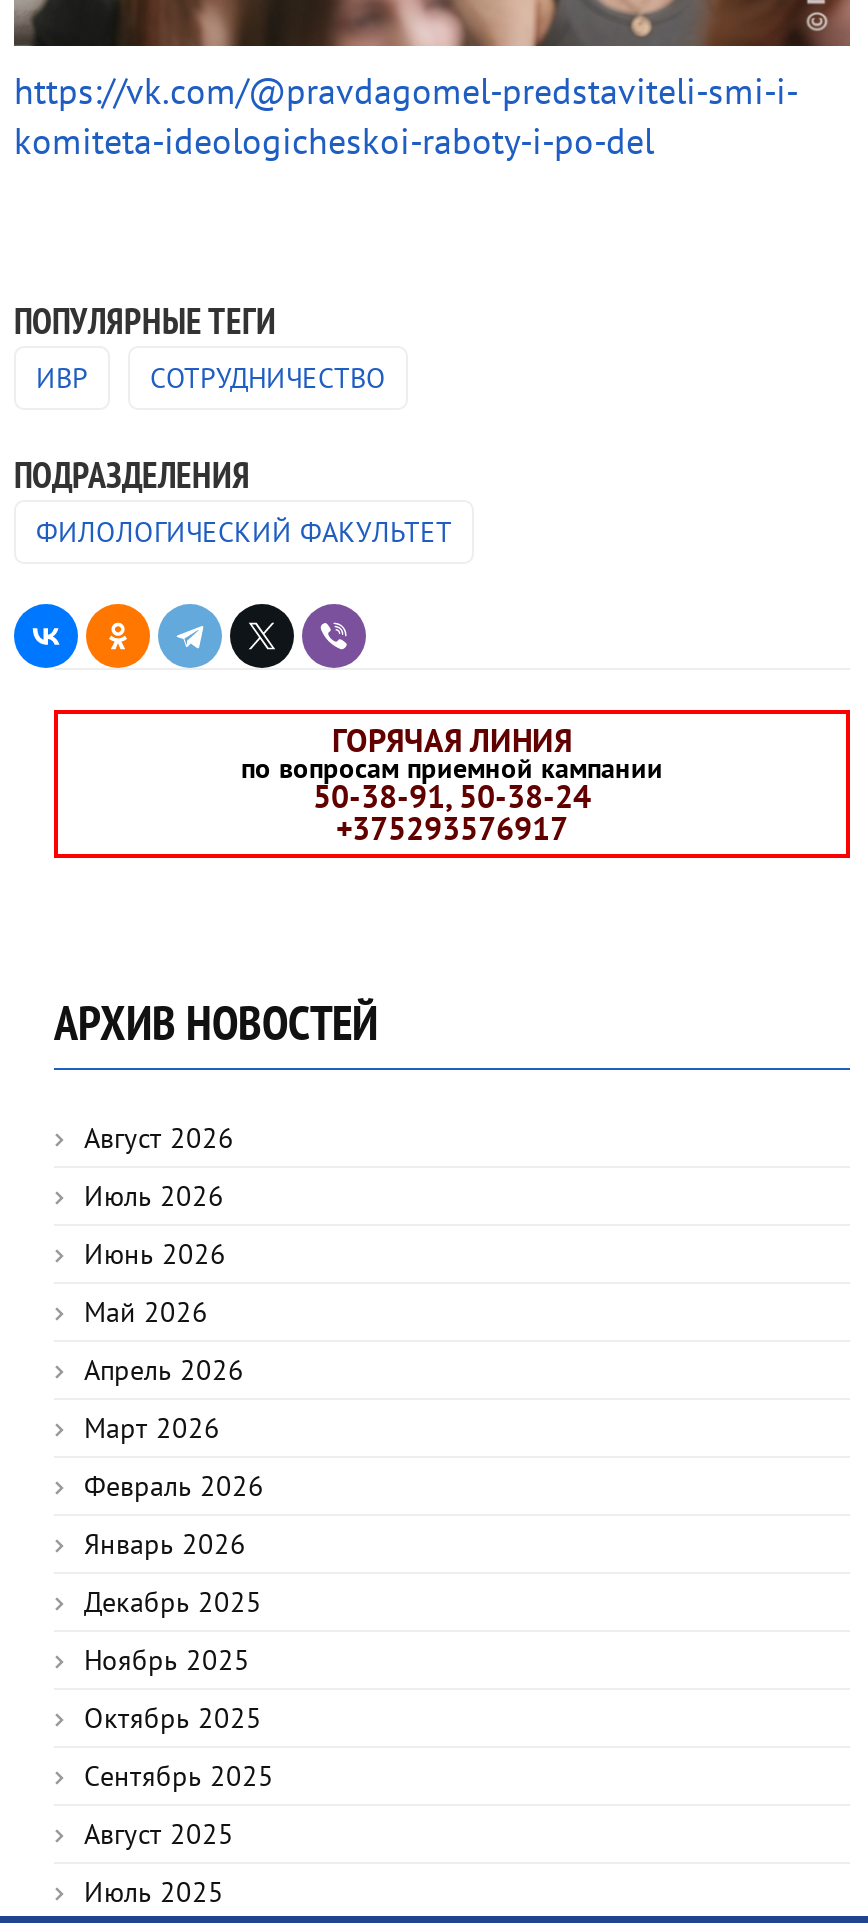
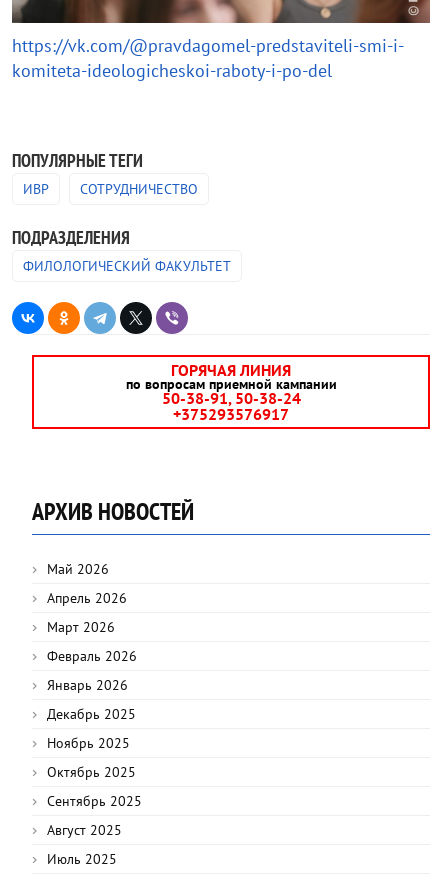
[84,1121,234,1273] Август 2026 | Июль 2026 | Июнь 2026 -> none

